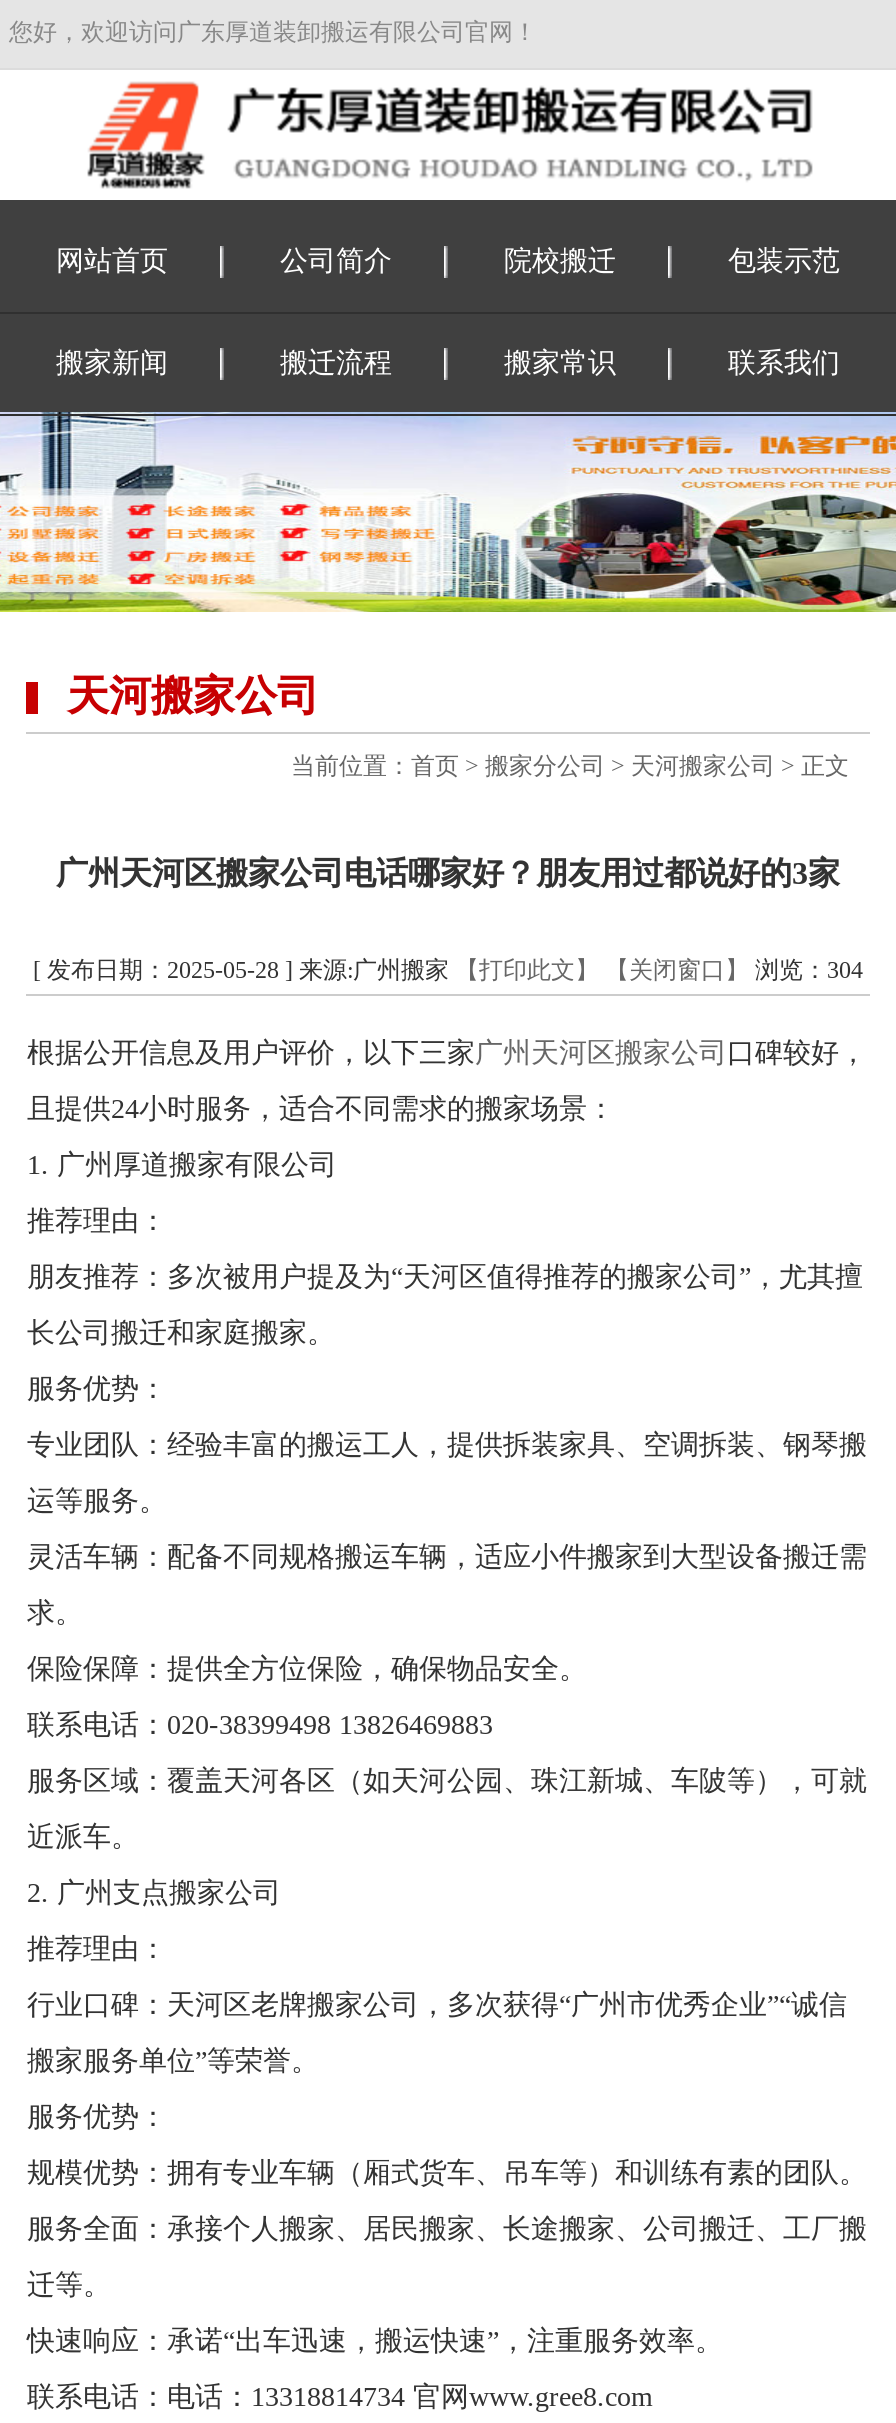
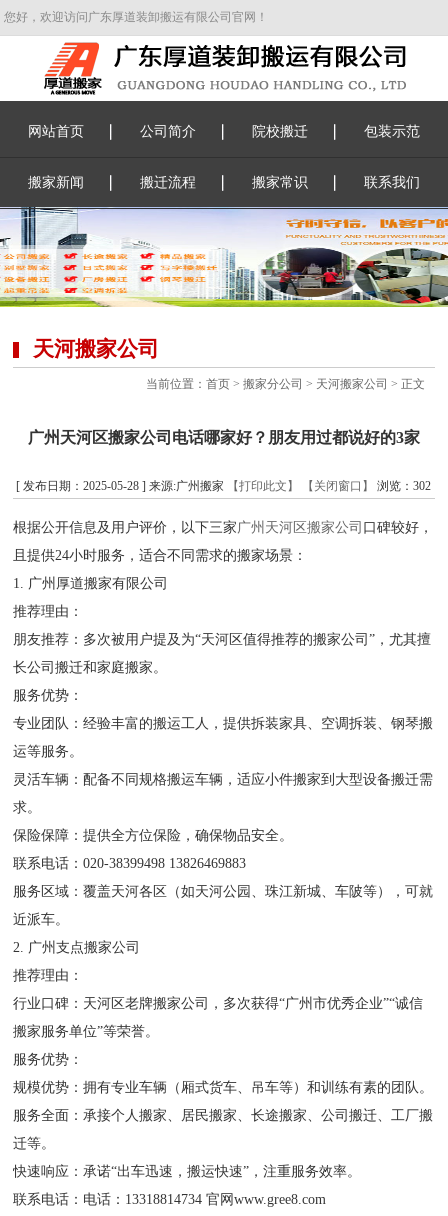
[33,956,863,984] [ 发布日期：2025-05-28 ] 来源:广州搬家【打印此文】 【关闭窗口】浏览：304 -> [16,479,431,493] [ 发布日期：2025-05-28 ] 来源:广州搬家【打印此文】 【关闭窗口】浏览：302

